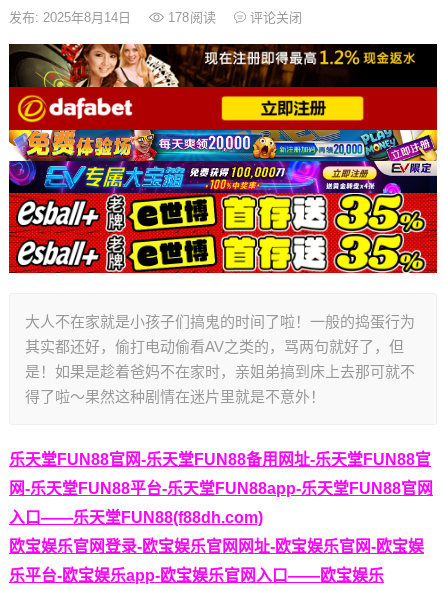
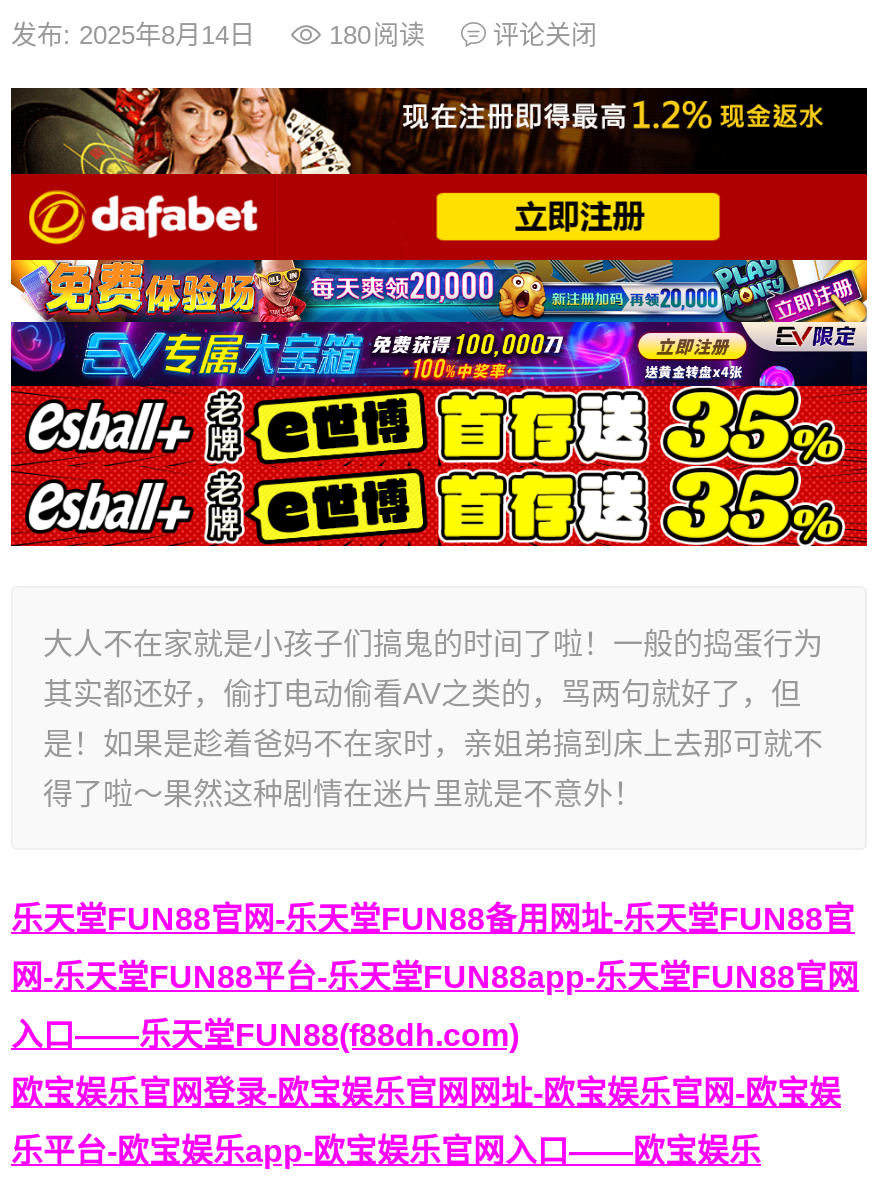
[9,10,302,25] 发布: 2025年8月14日 178阅读 评论关闭 -> [11,20,597,50] 发布: 2025年8月14日 180阅读 评论关闭

